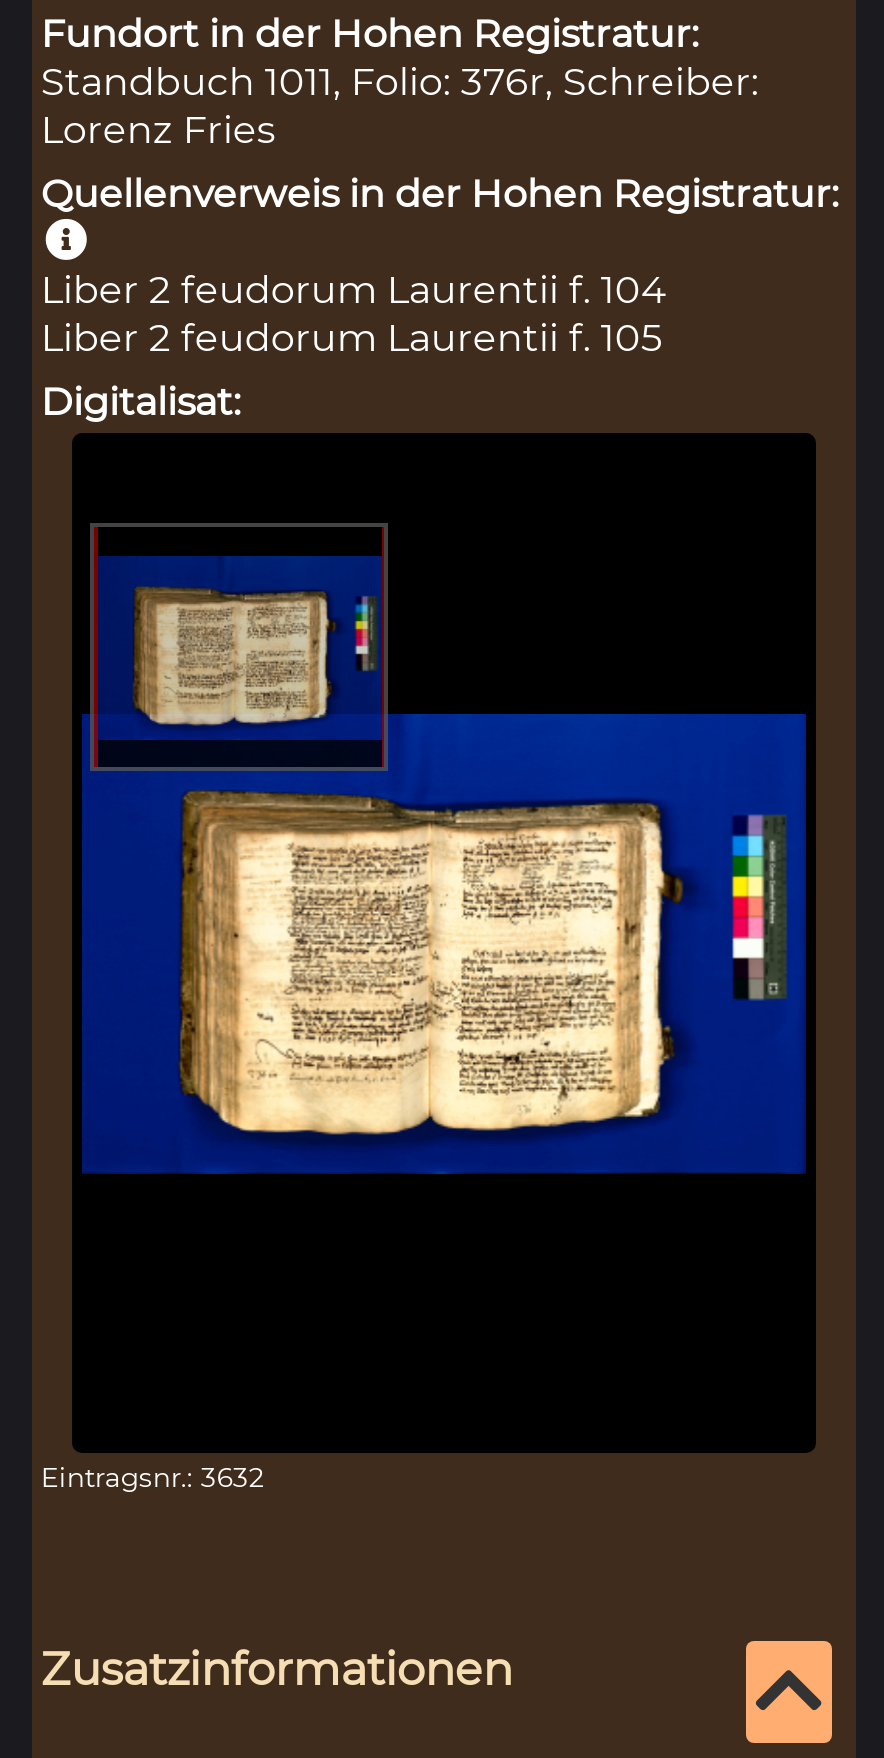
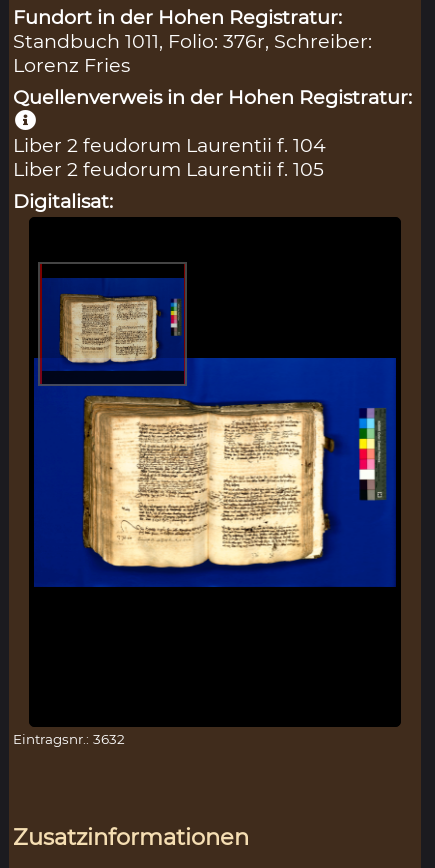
[744,1639,834,1745] [image] -> none

